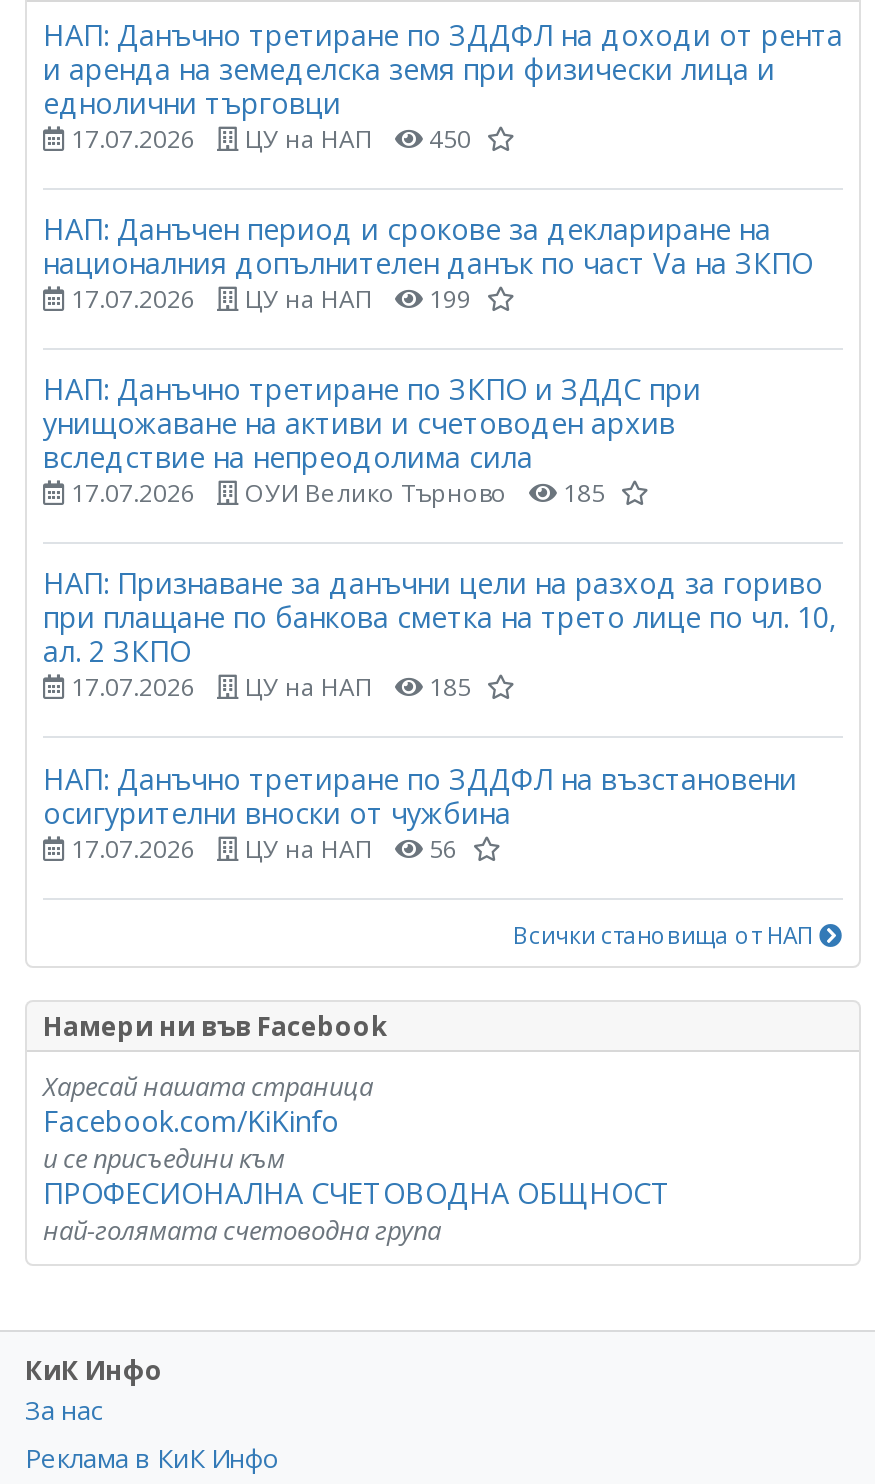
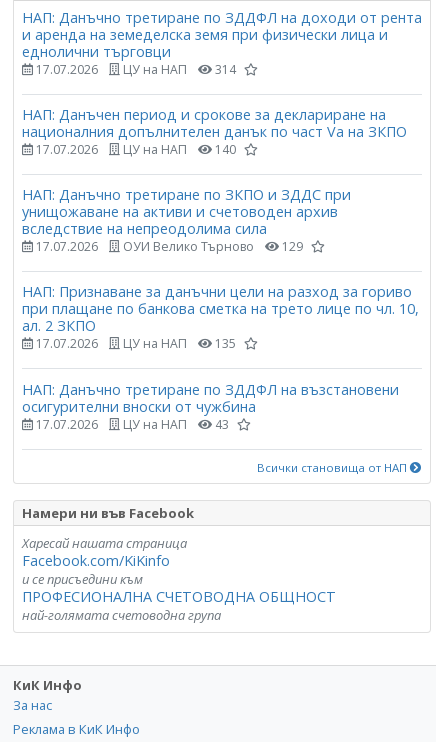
[65,122,471,156] 17.07.2026 ЦУ на НАП 450 -> [33,61,236,78] 17.07.2026 ЦУ на НАП 314
[423,282,471,316] 199 -> [212,141,236,158] 140
[65,476,605,510] 17.07.2026 ОУИ Велико Търново 185 -> [33,238,303,255] 17.07.2026 ОУИ Велико Търново 129
[423,671,471,705] 185 -> [212,335,236,352] 135
[423,831,457,865] 56 -> [212,415,229,432] 43

